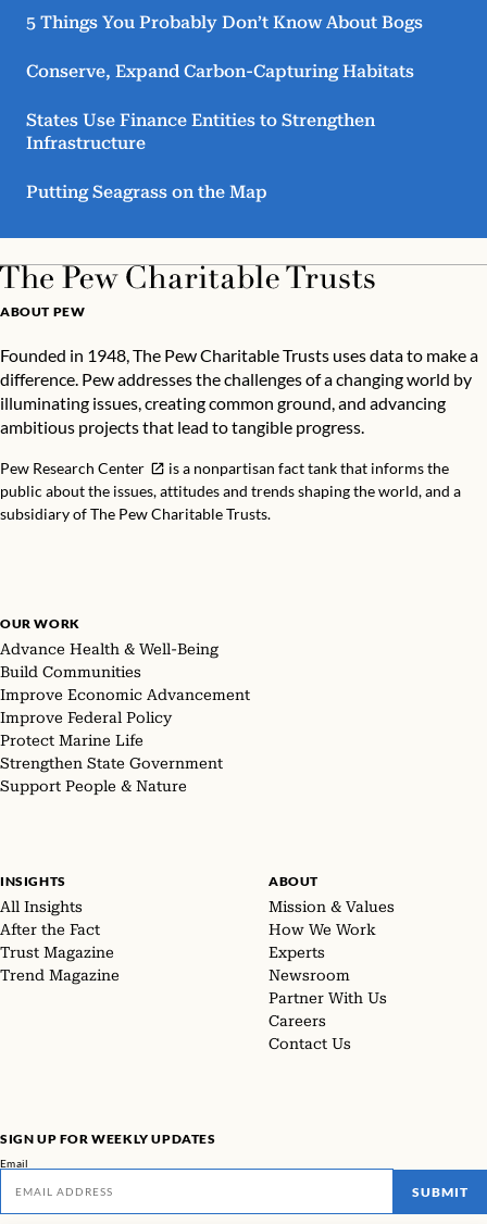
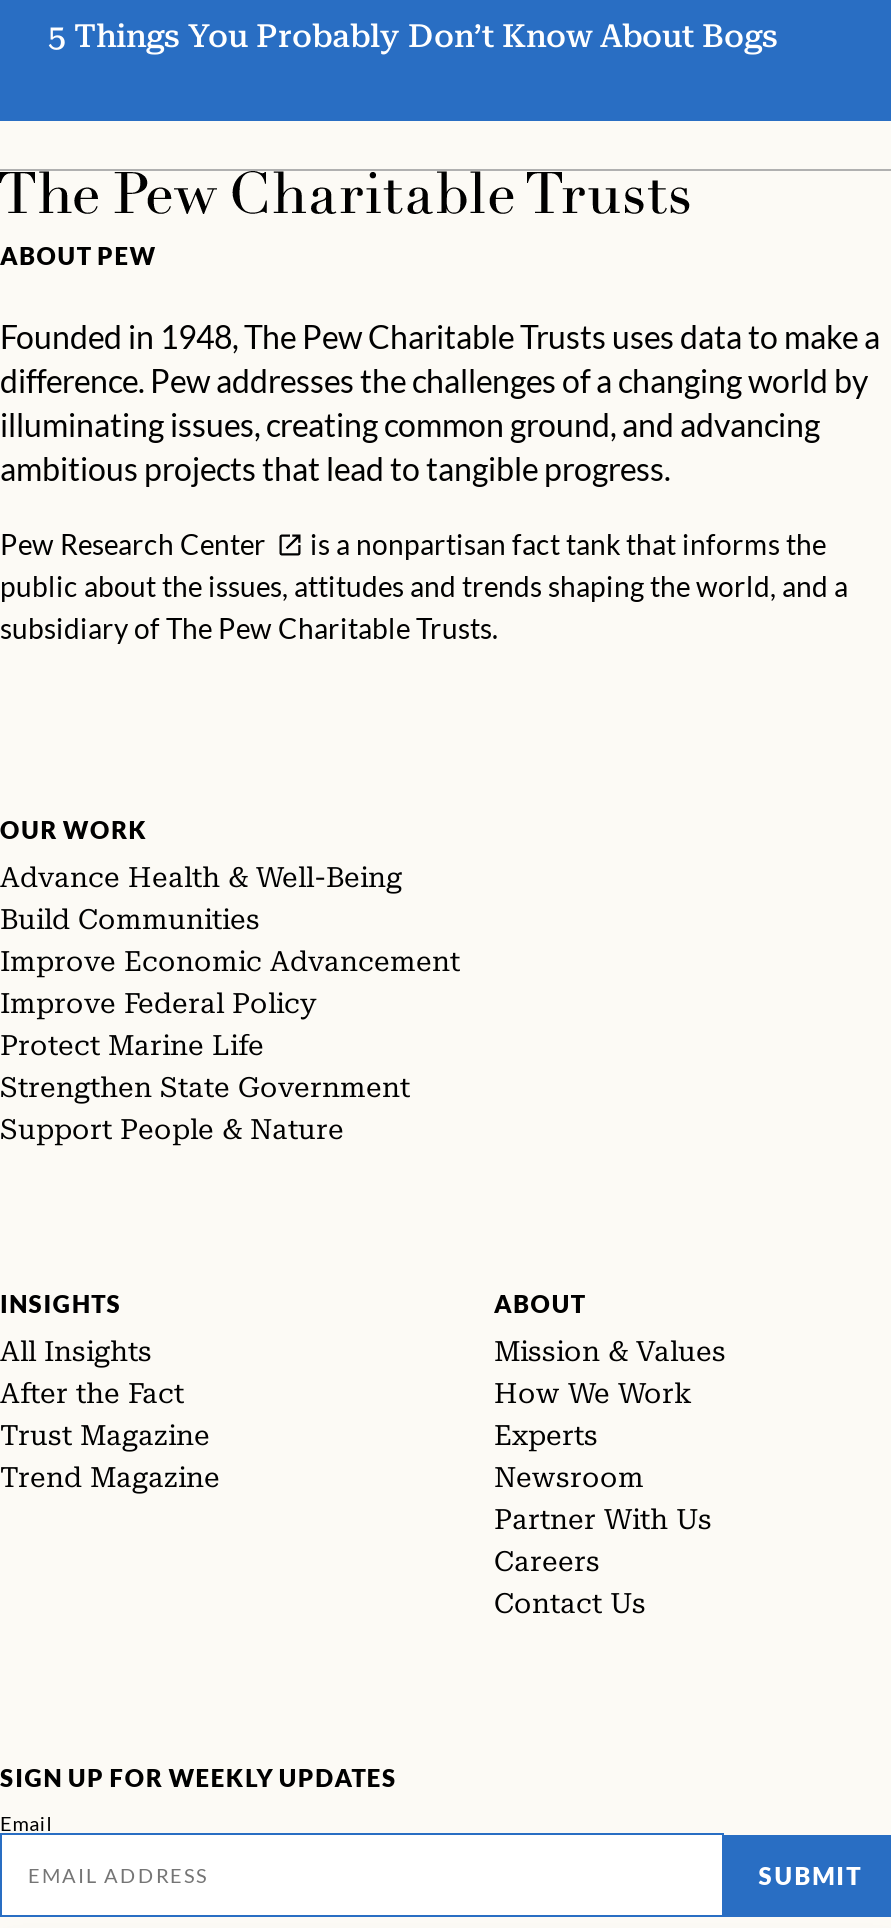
[26,61,414,202] Conserve, Expand Carbon-Capturing Habitats | States Use Finance Entities to Strengthen | Infrastructure | Putting Seagrass on the Map -> none

